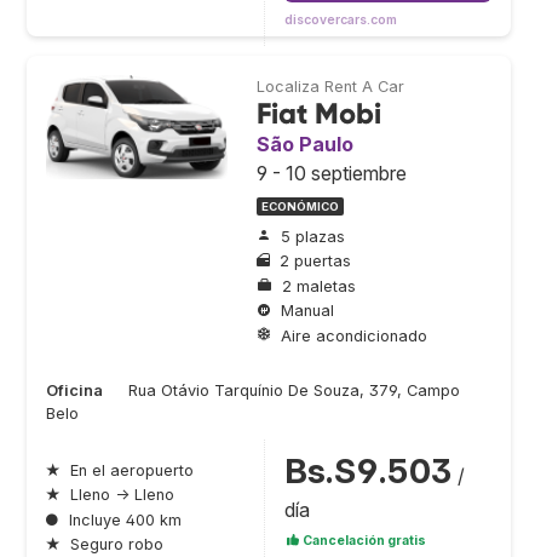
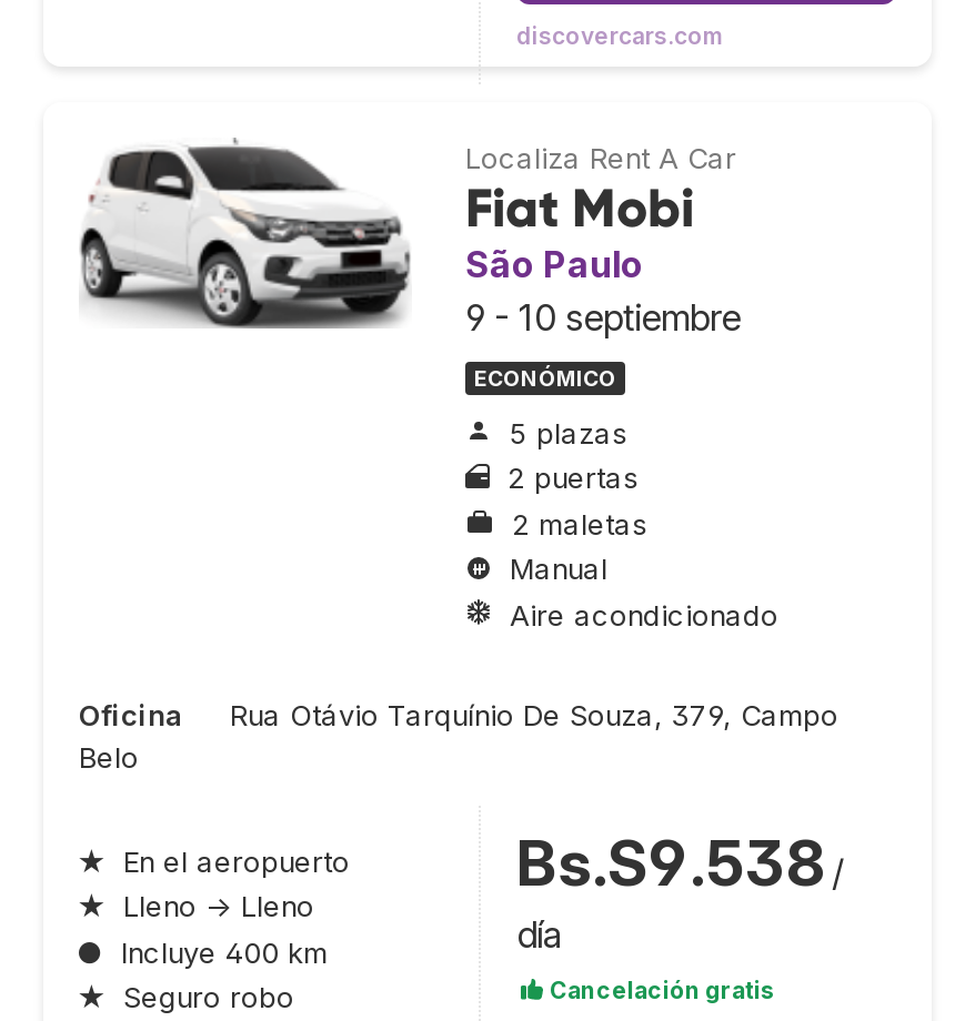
[284,450,465,491] Bs.S9.503/ -> [516,825,845,900] Bs.S9.538/

